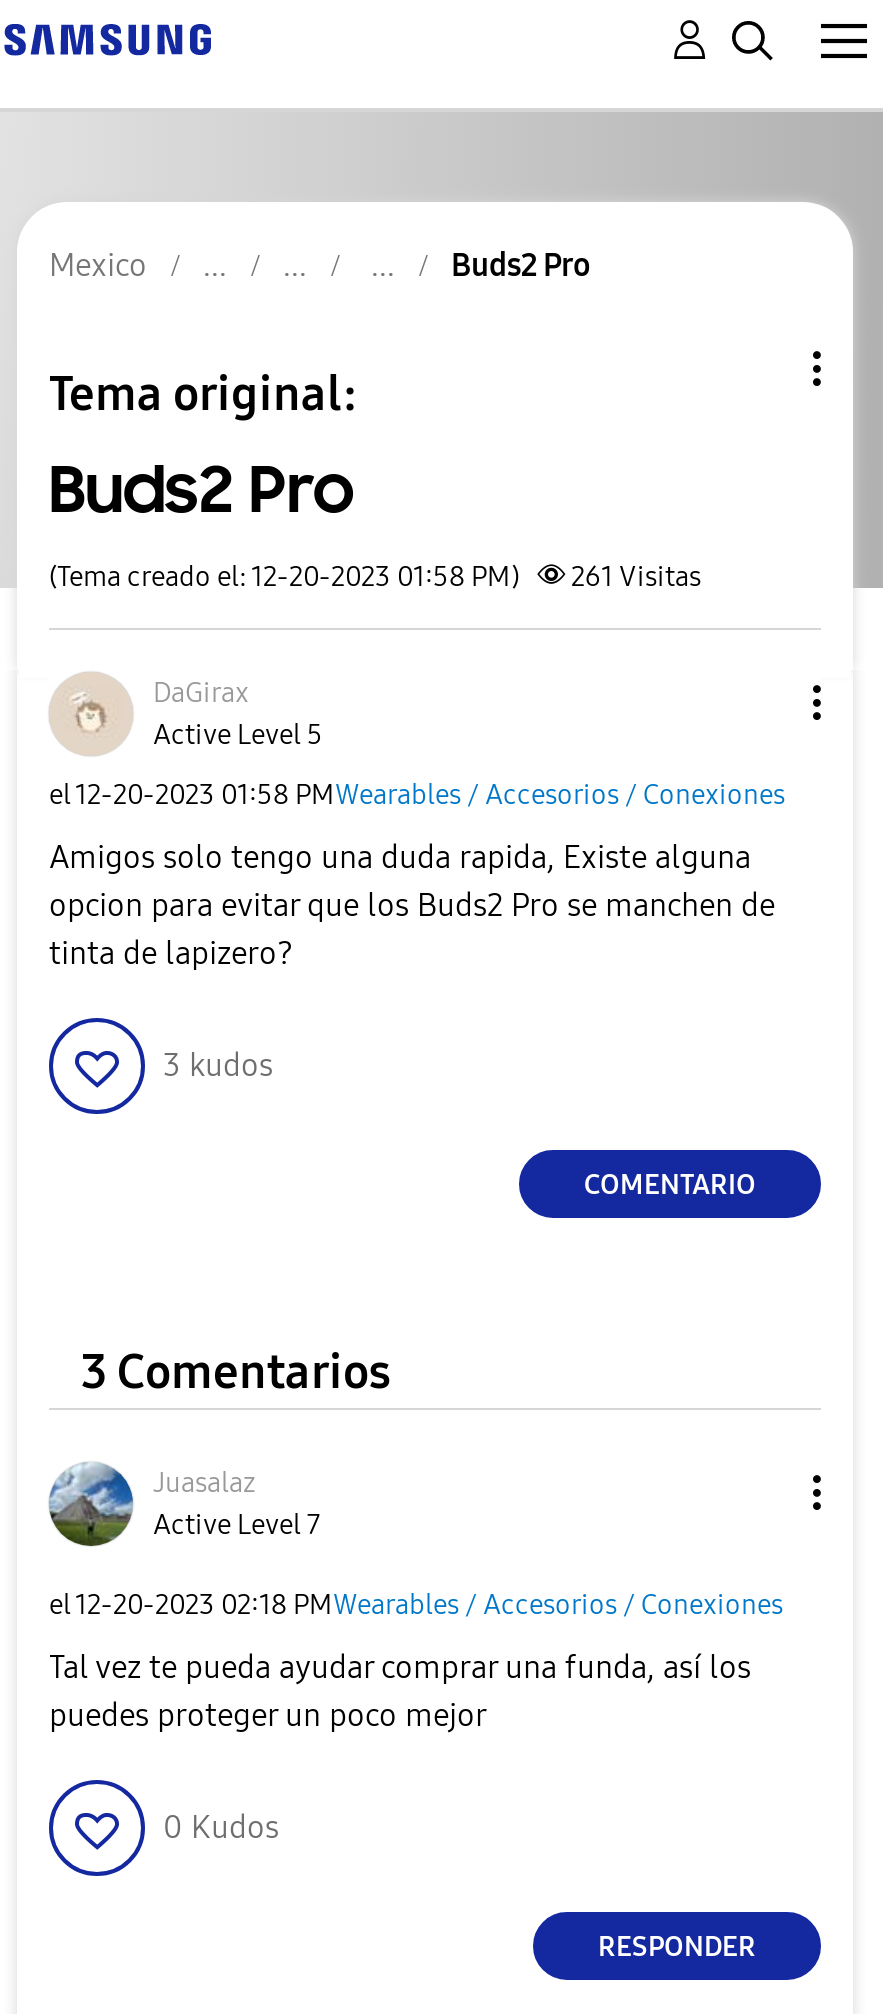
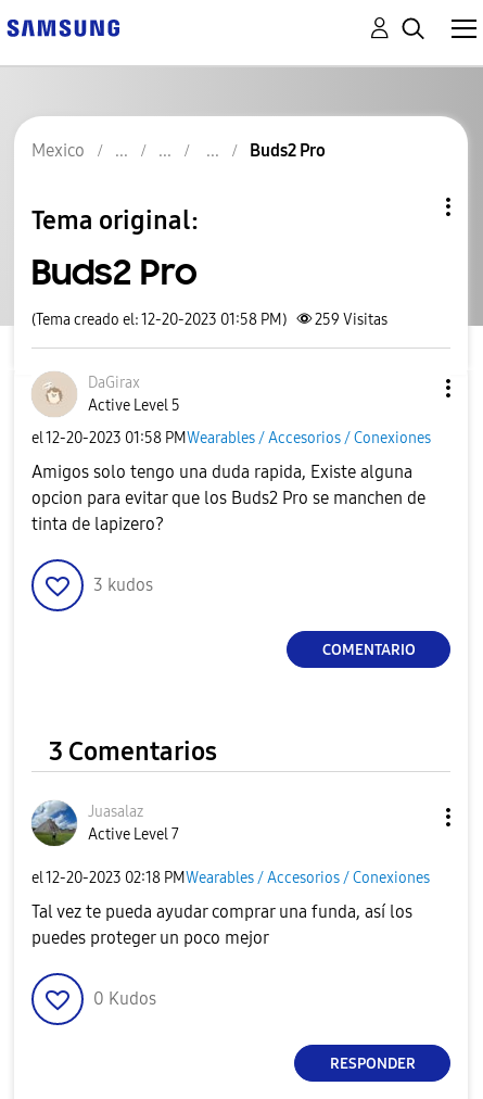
[49,560,701,594] (Tema creado el: 12-20-2023 01:58 PM) 261 Visitas -> [31,311,387,329] (Tema creado el: 12-20-2023 01:58 PM) 259 Visitas

